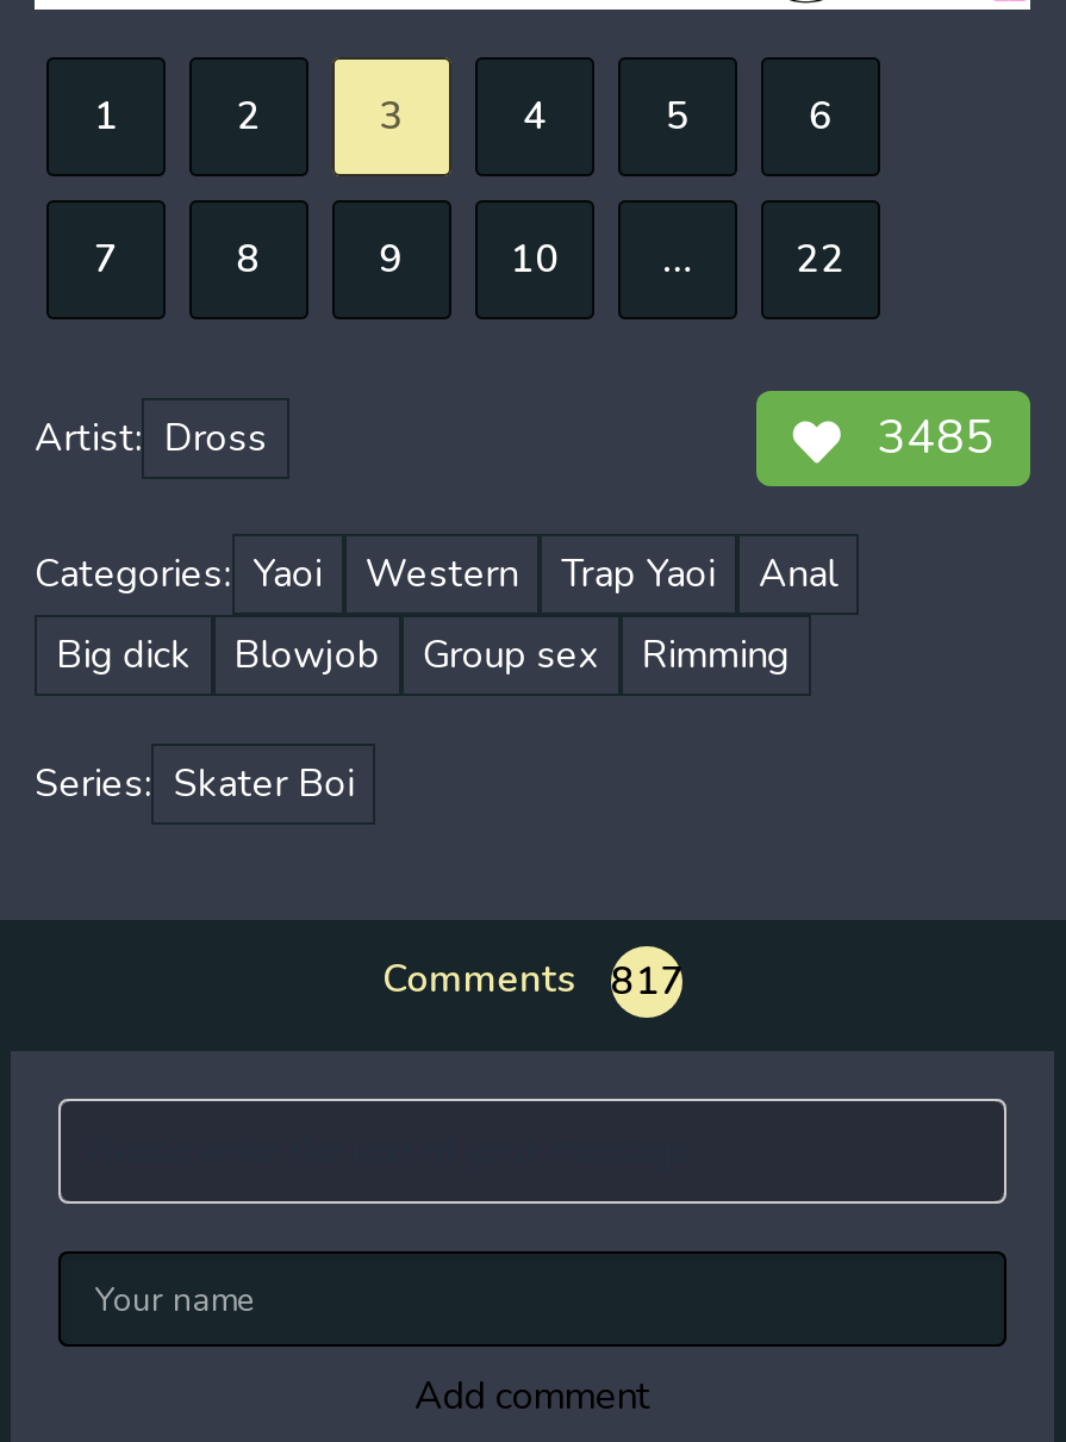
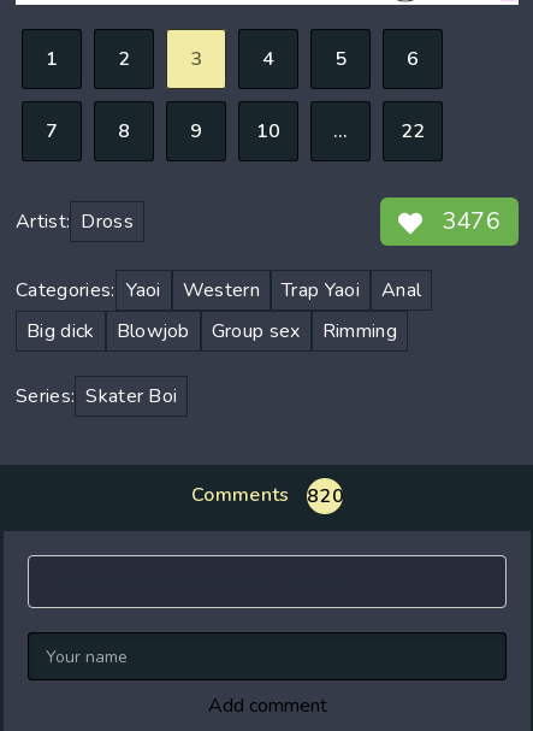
[877,405,995,470] 3485 -> [441,205,501,237] 3476
[382,954,685,1009] Comments 817 -> [191,482,344,510] Comments 820

